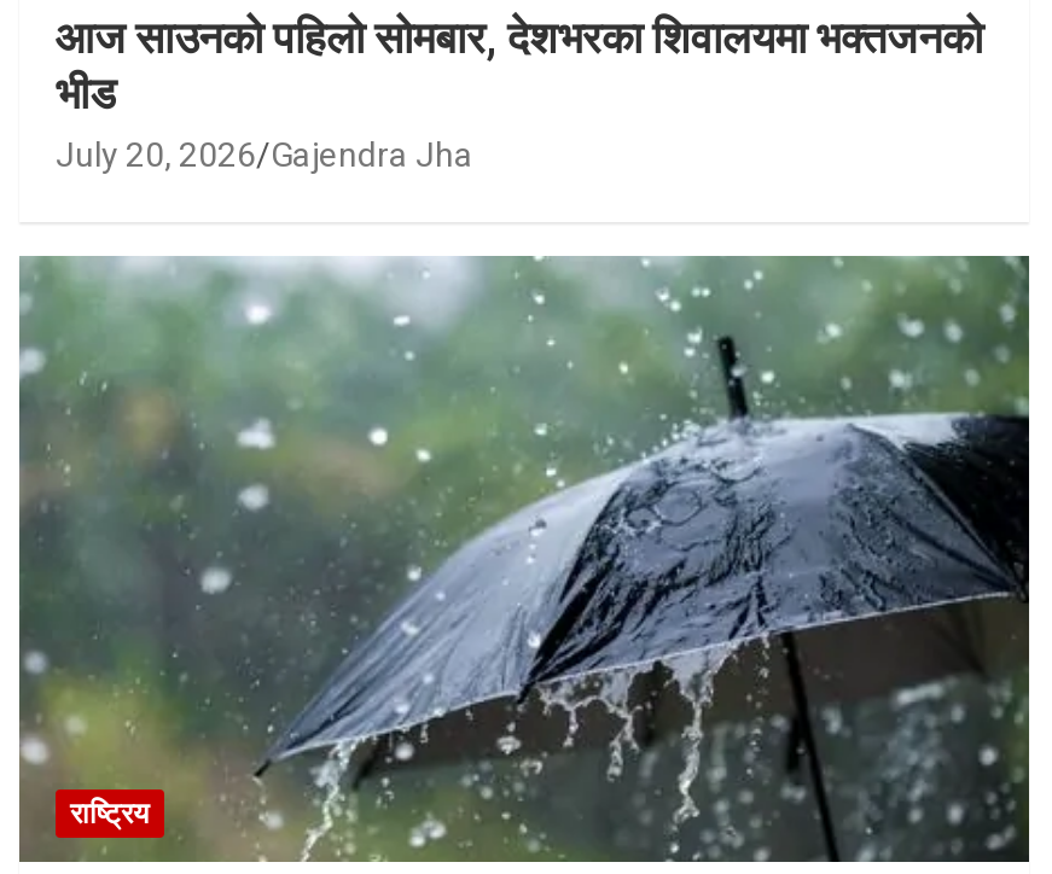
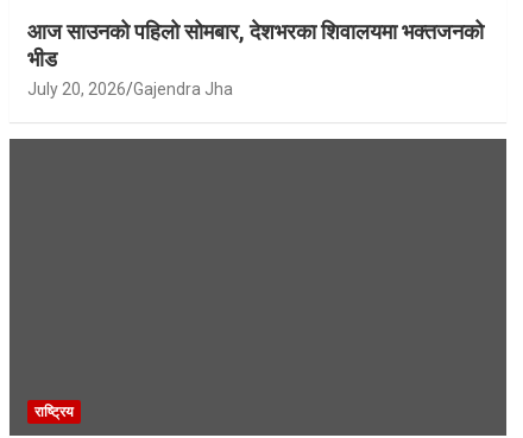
[19,255,1029,863] [image] -> none

